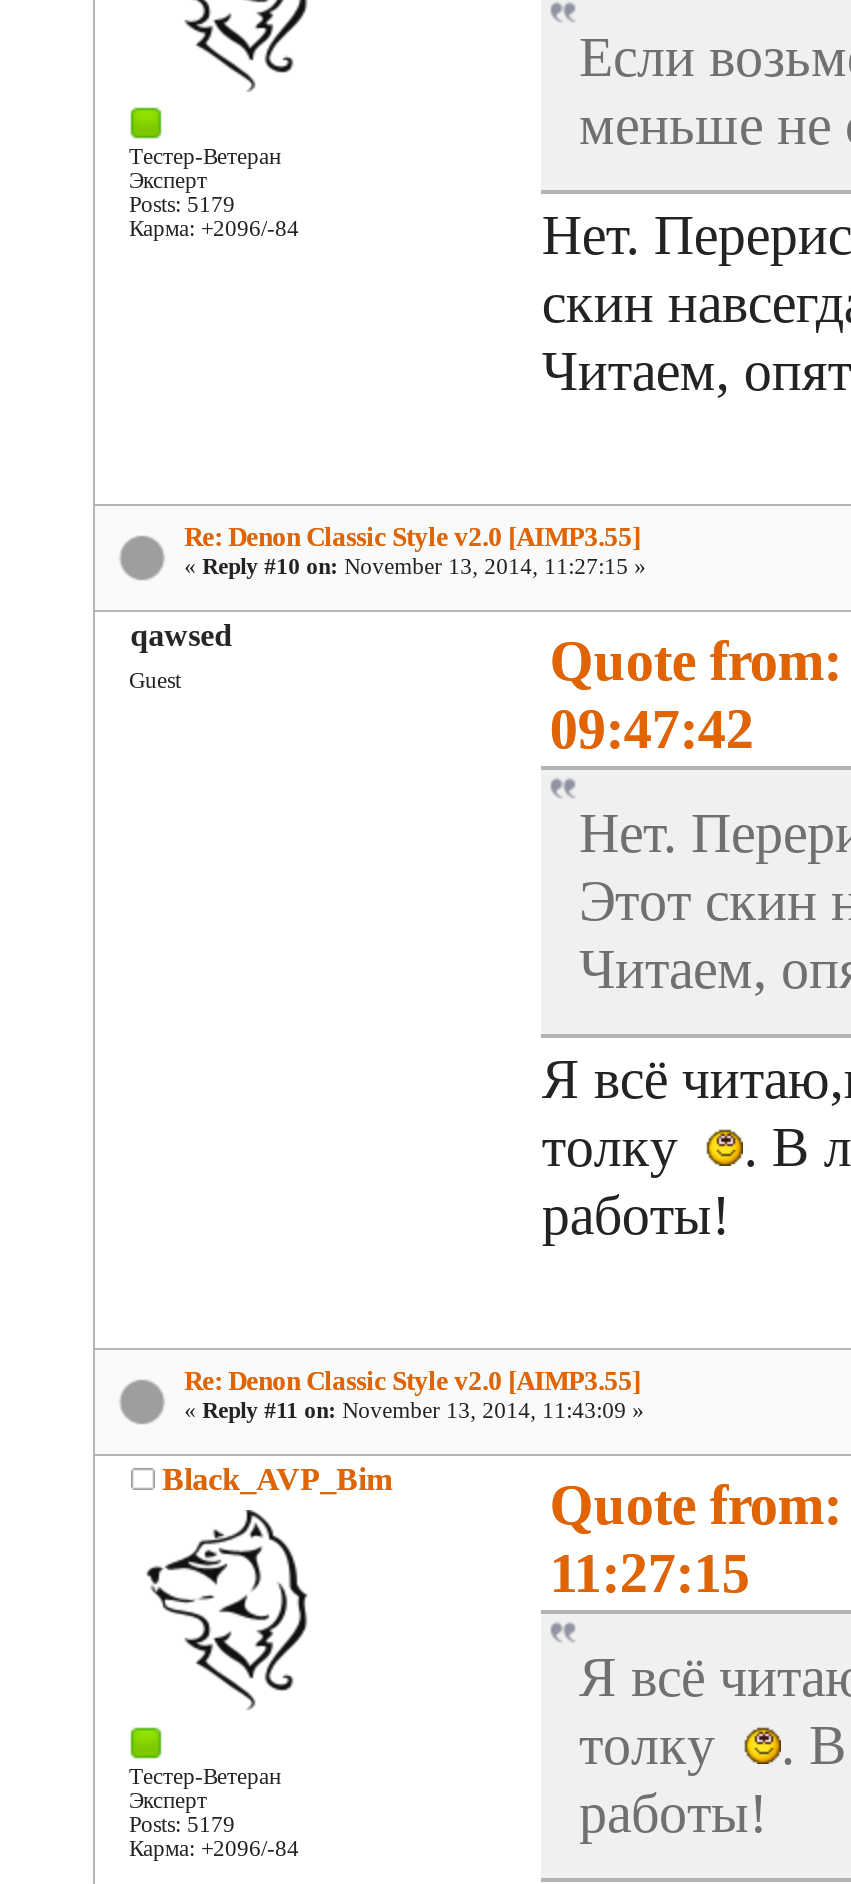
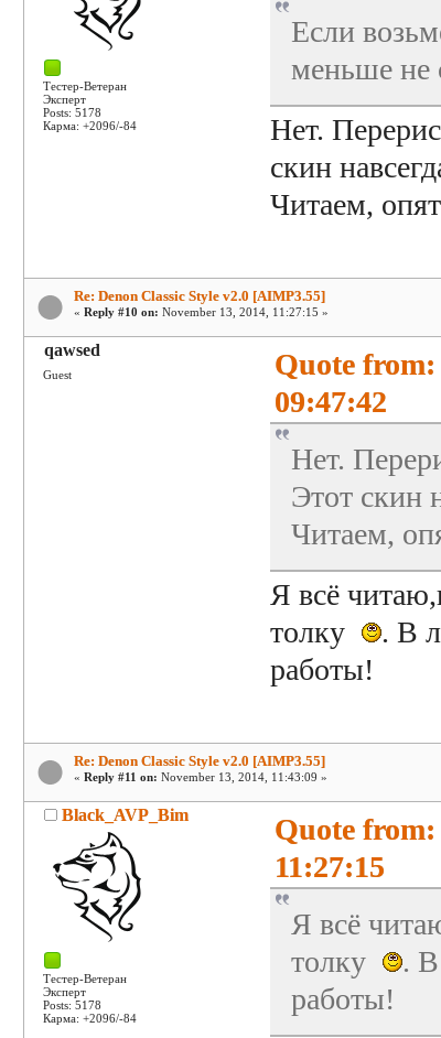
[129,192,235,216] Posts: 5179 -> [43,106,101,119] Posts: 5178
[129,1812,235,1836] Posts: 5179 -> [43,998,101,1012] Posts: 5178

